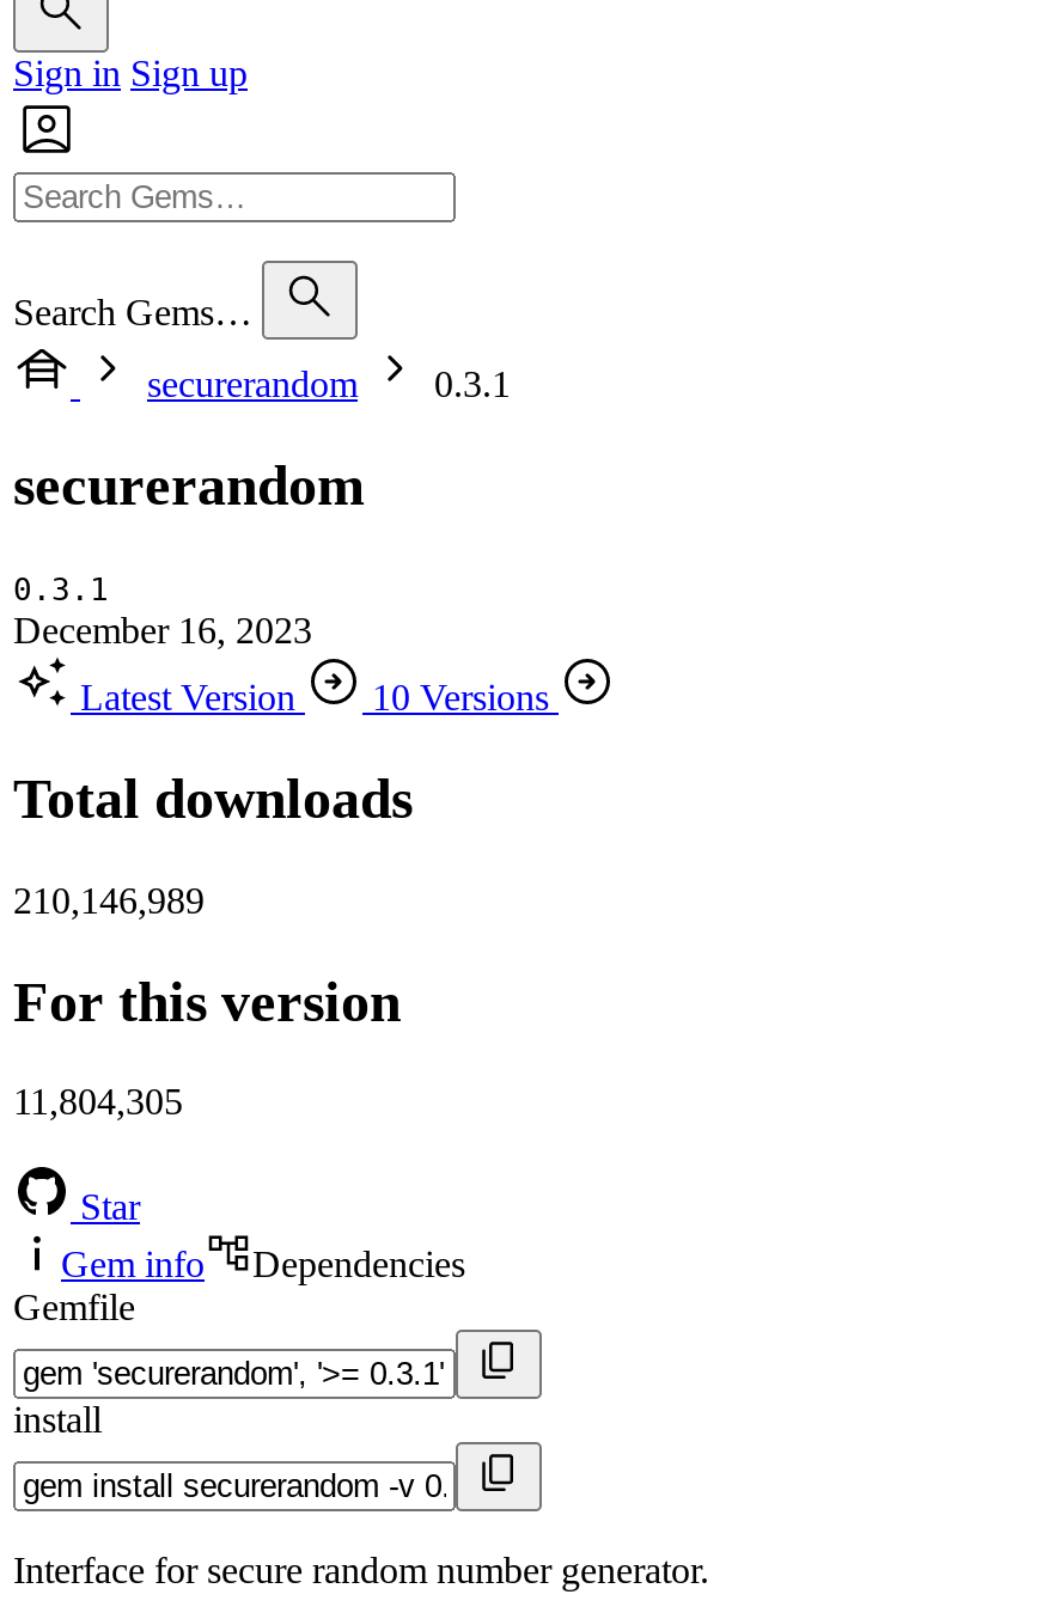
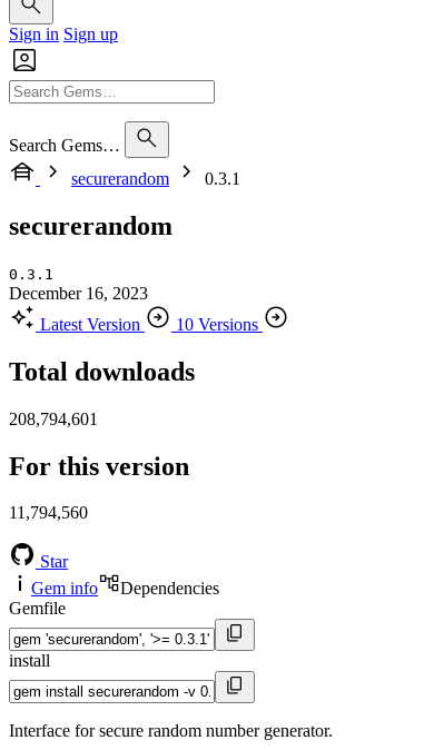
[13,879,205,920] 210,146,989 -> [9,409,98,428] 208,794,601
[13,1082,183,1123] 11,804,305 -> [9,503,88,522] 11,794,560

